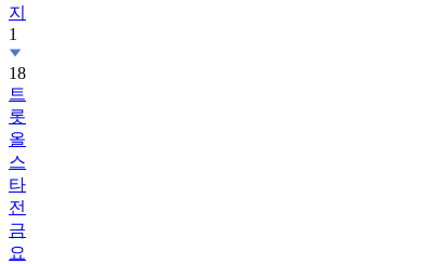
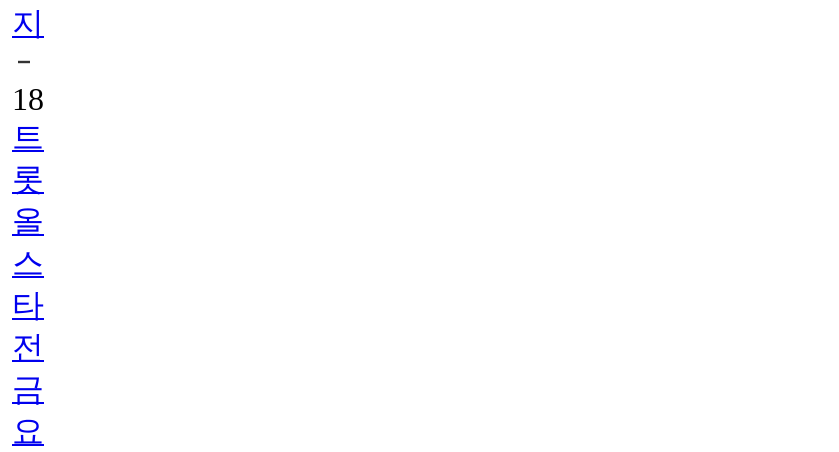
[9,25,17,43] 1 -> none

